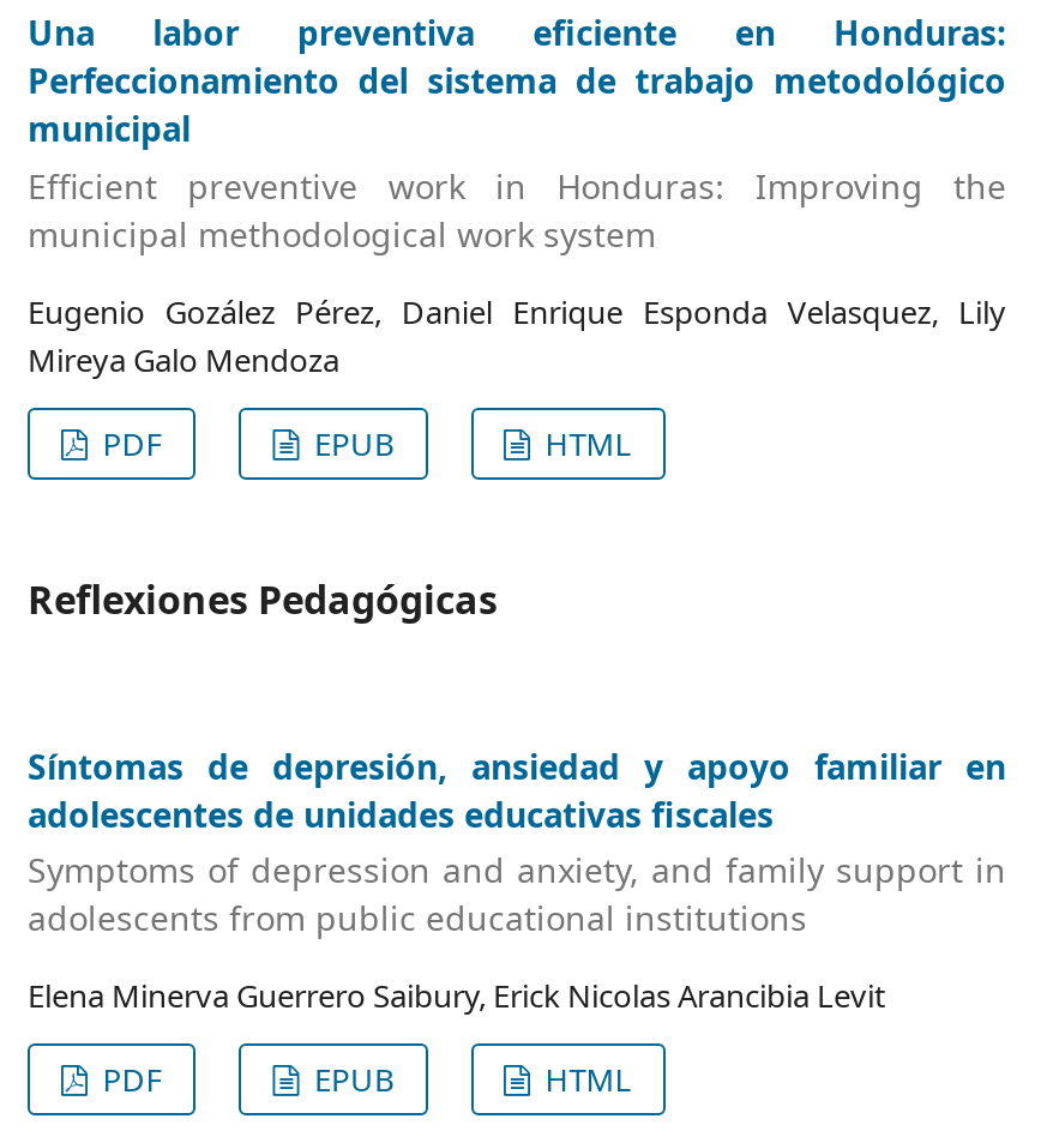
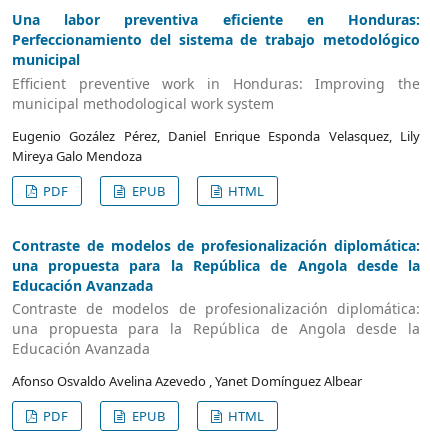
[28,573,1006,1018] Reflexiones Pedagógicas | Síntomas de depresión, ansiedad y apoyo familiar en | adolescentes de unidades educativas fiscales | Symptoms of depression and anxiety, and family support in | adolescents from public educational institutions | Elena Minerva Guerrero Saibury, Erick Nicolas Arancibia Levit -> [12,236,420,390] Contraste de modelos de profesionalización diplomática: | una propuesta para la República de Angola desde la | Educación Avanzada | Contraste de modelos de profesionalización diplomática: | una propuesta para la República de Angola desde la | Educación Avanzada | Afonso Osvaldo Avelina Azevedo , Yanet Domínguez Albear

